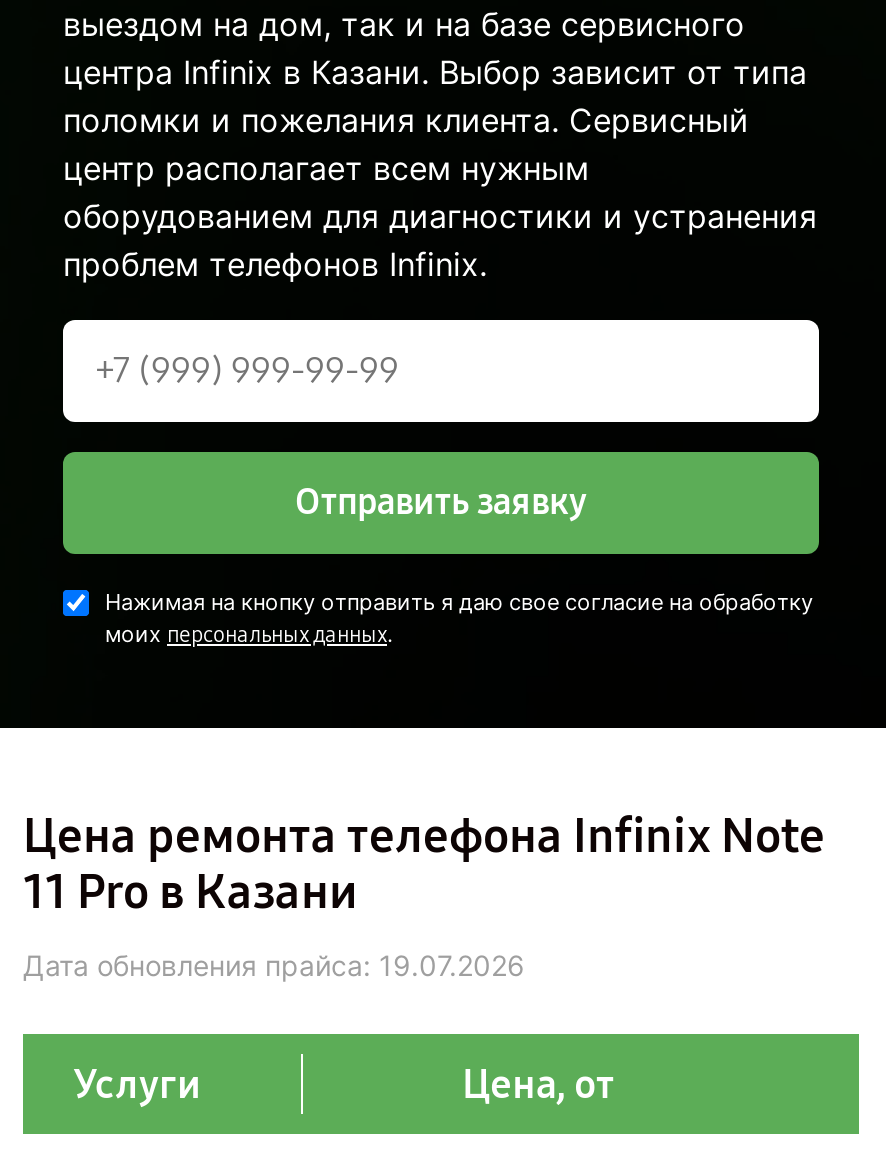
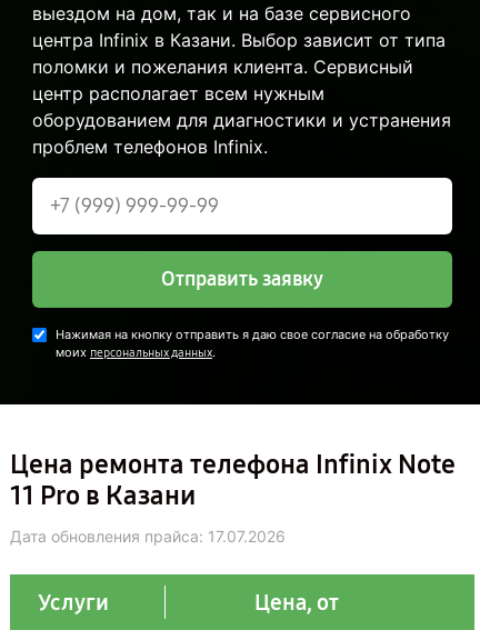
[23,948,525,982] Дата обновления прайса: 19.07.2026 -> [10,527,286,546] Дата обновления прайса: 17.07.2026

